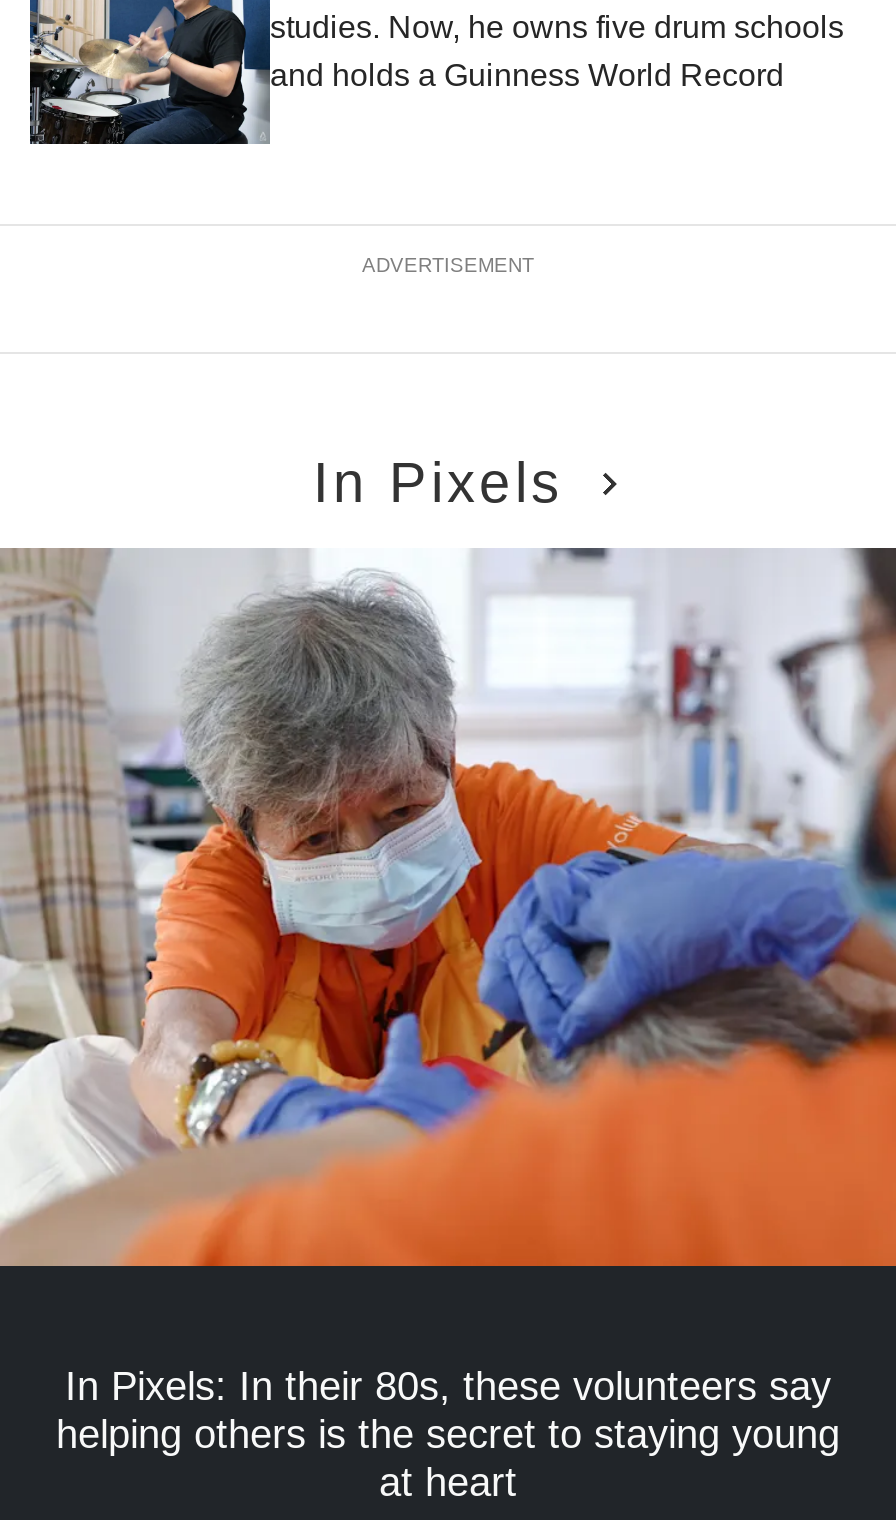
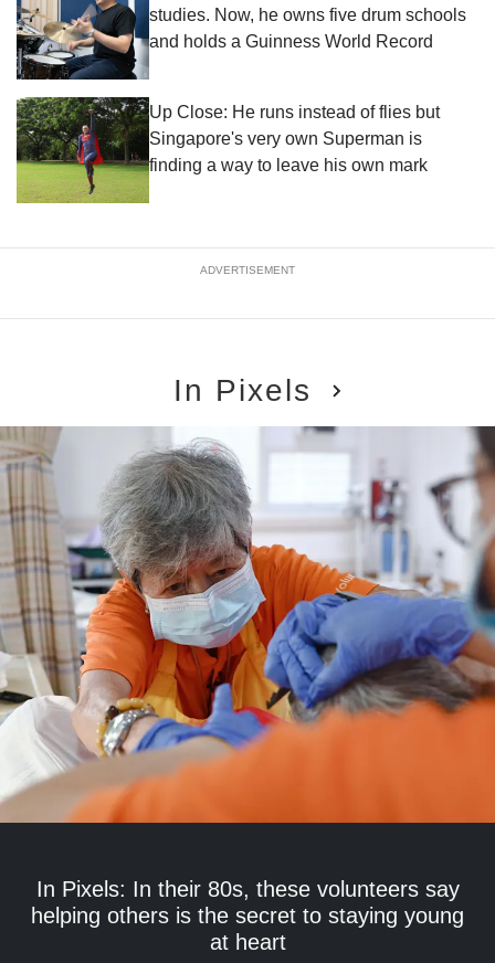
none -> [15,96,440,204] [image] | Up Close: He runs instead of flies but | Singapore's very own Superman is | finding a way to leave his own mark

